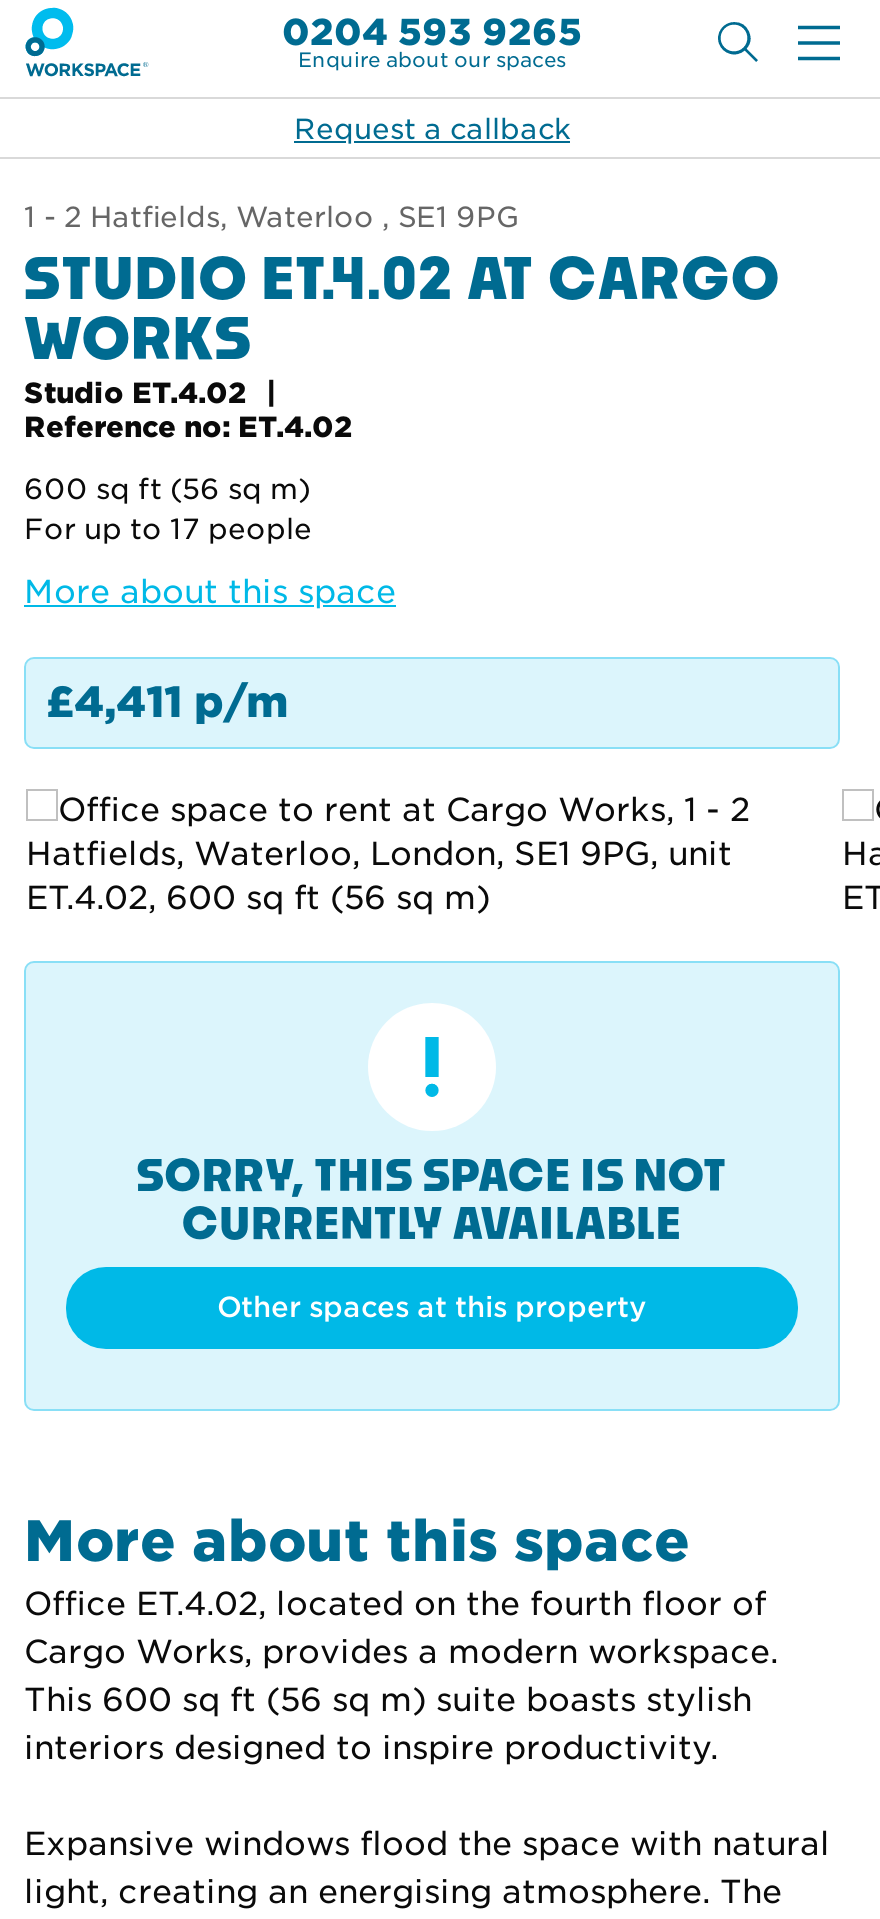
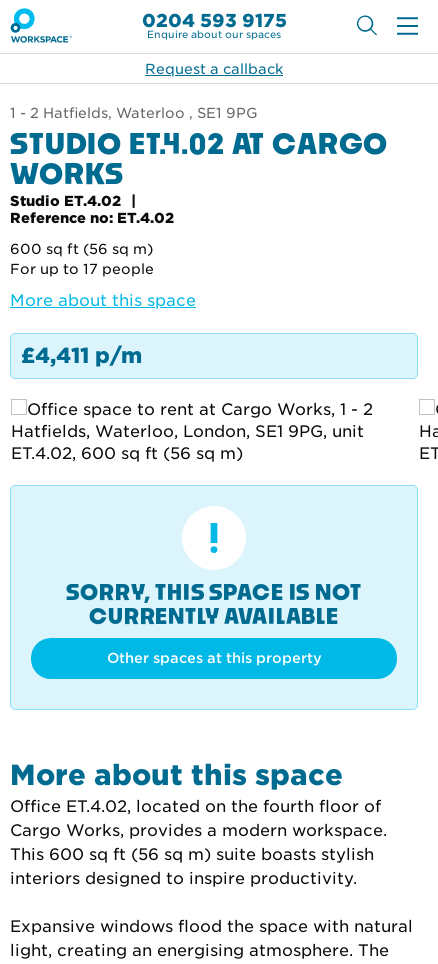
[282,11,582,53] 0204 593 9265 -> [141,10,286,31] 0204 593 9175

